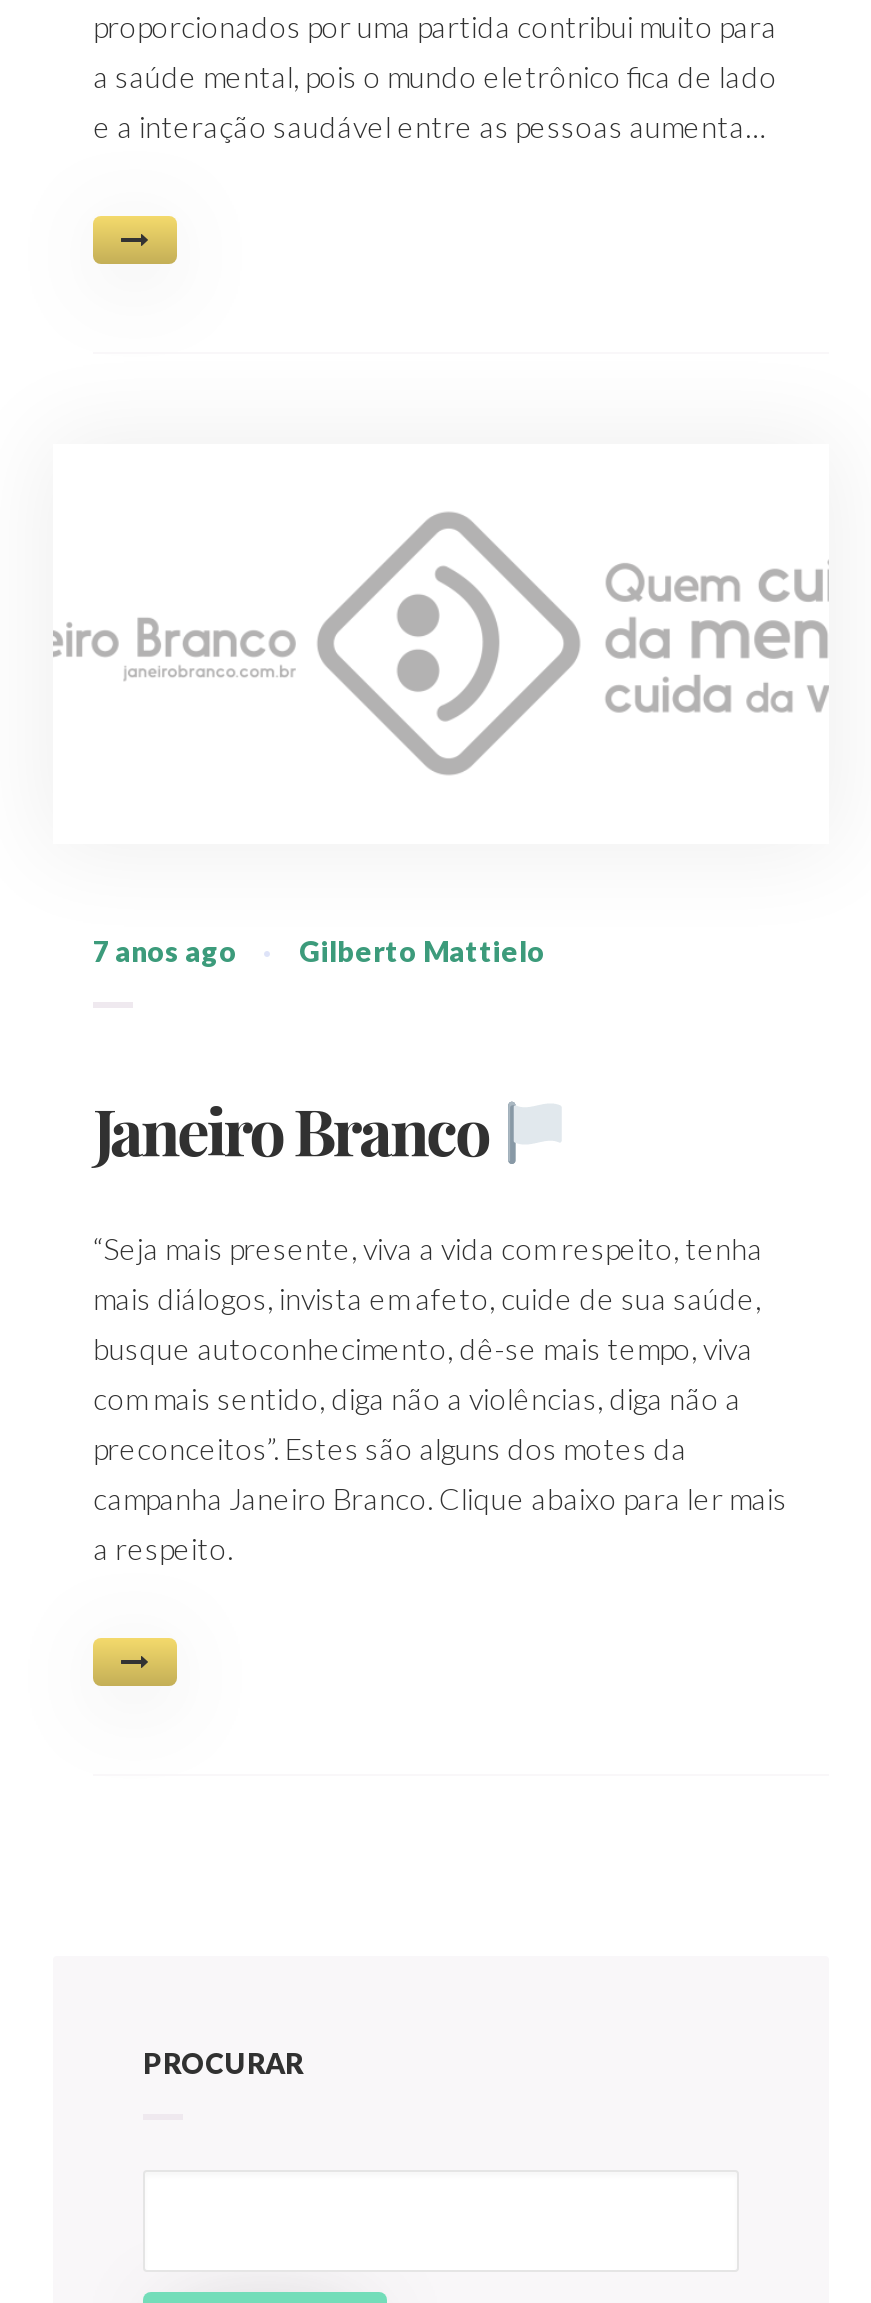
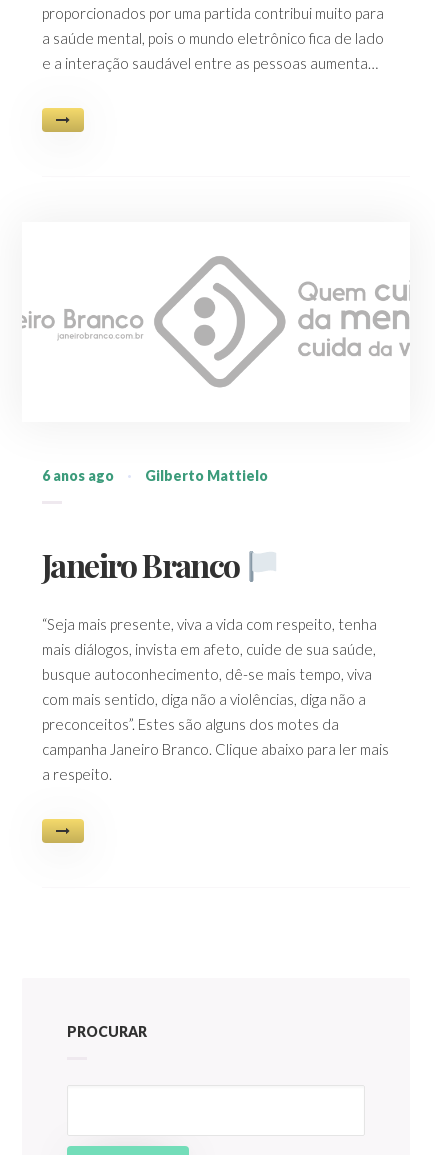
[93,935,545,969] 7 anos ago · Gilberto Mattielo -> [42,467,268,484] 6 anos ago · Gilberto Mattielo

